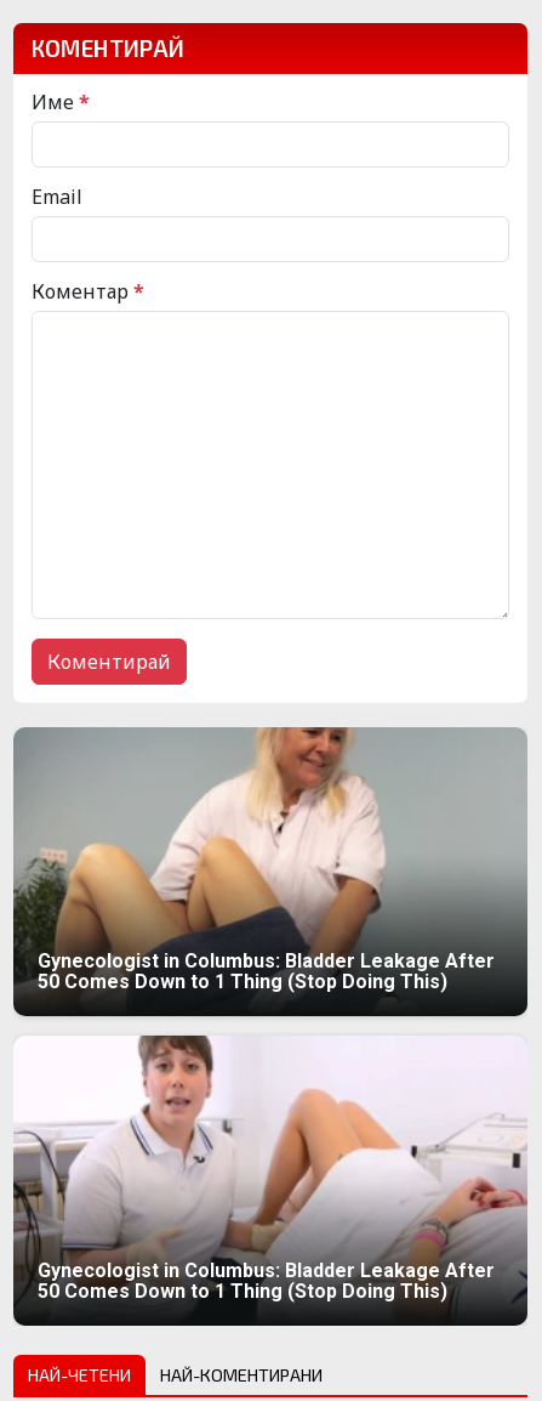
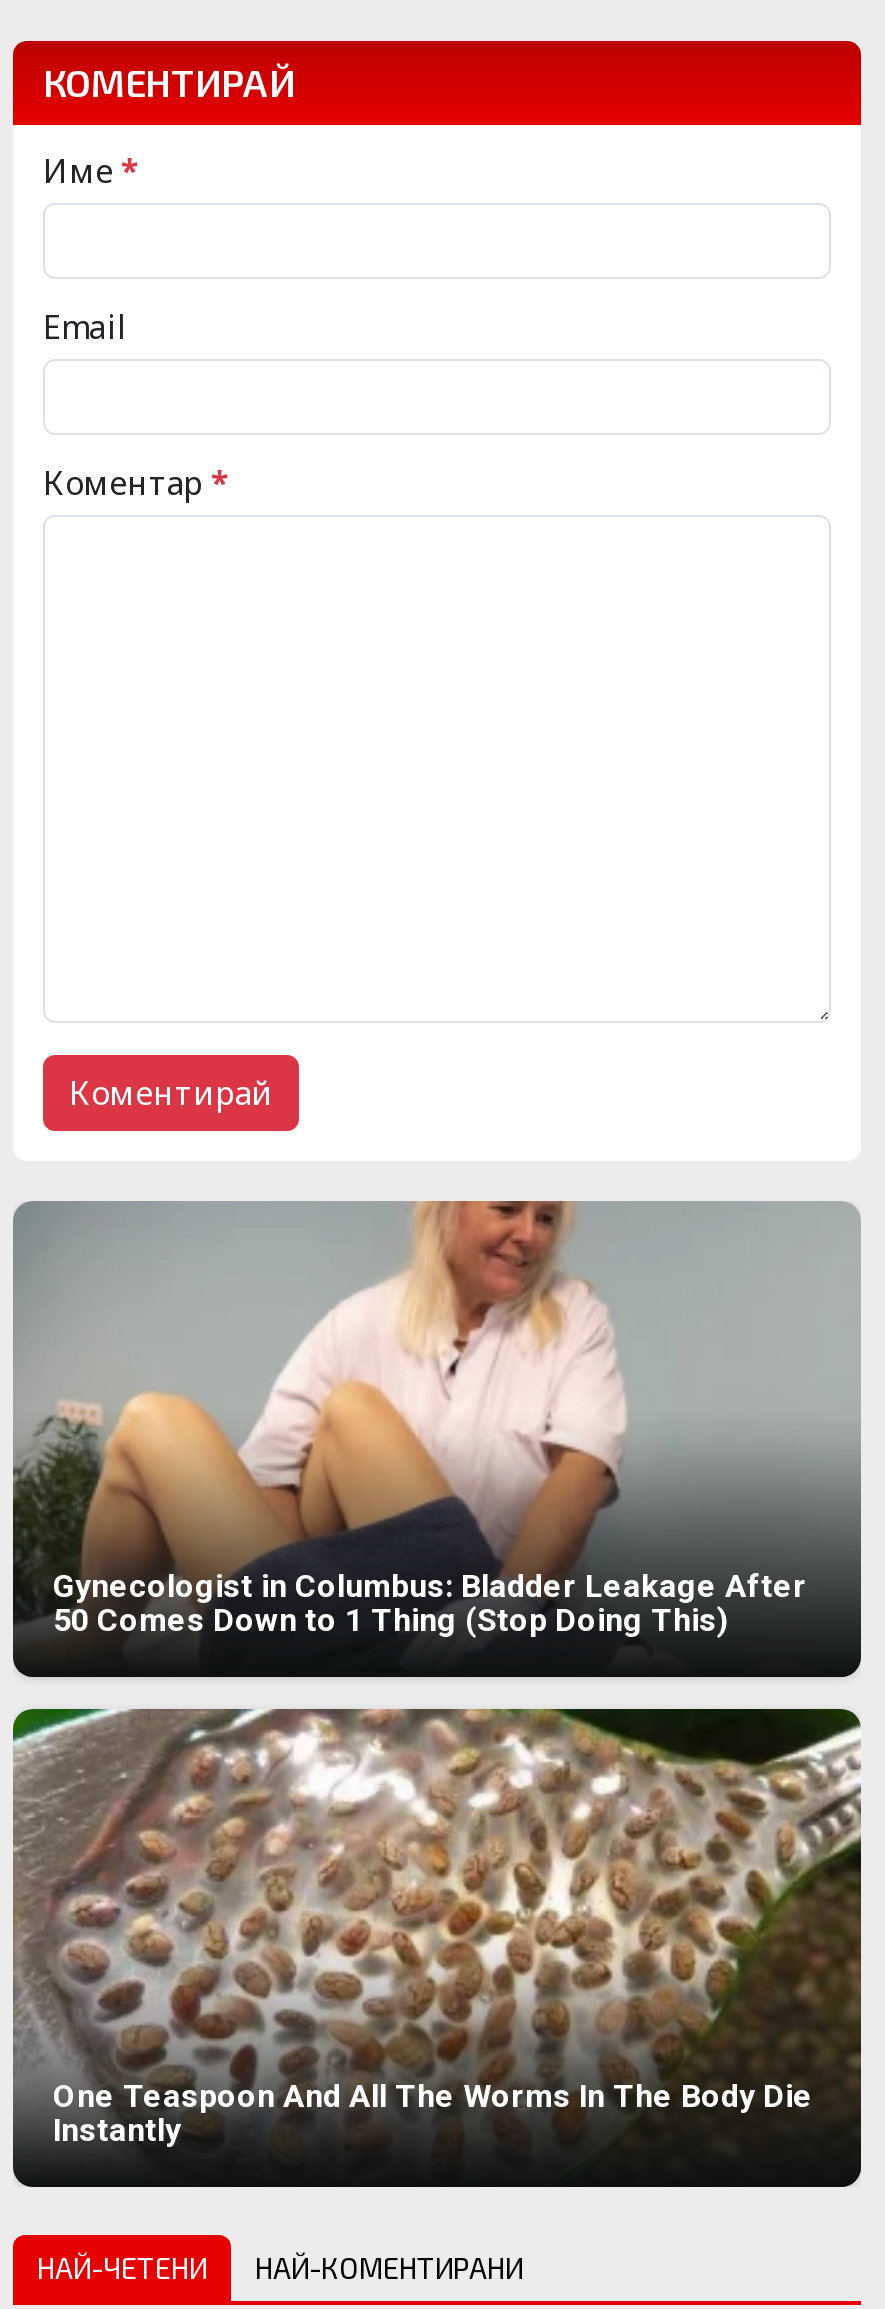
[13,1034,527,1305] [image] | Gynecologist in Columbus: Bladder Leakage After | 50 Comes Down to 1 Thing (Stop Doing This) -> [11,1707,863,2151] [image] | One Teaspoon And All The Worms In The Body Die | Instantly

